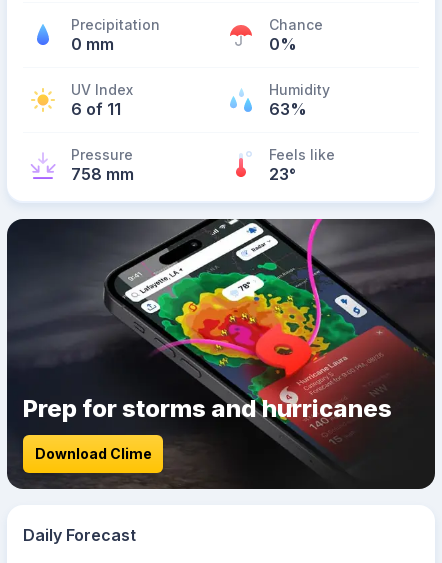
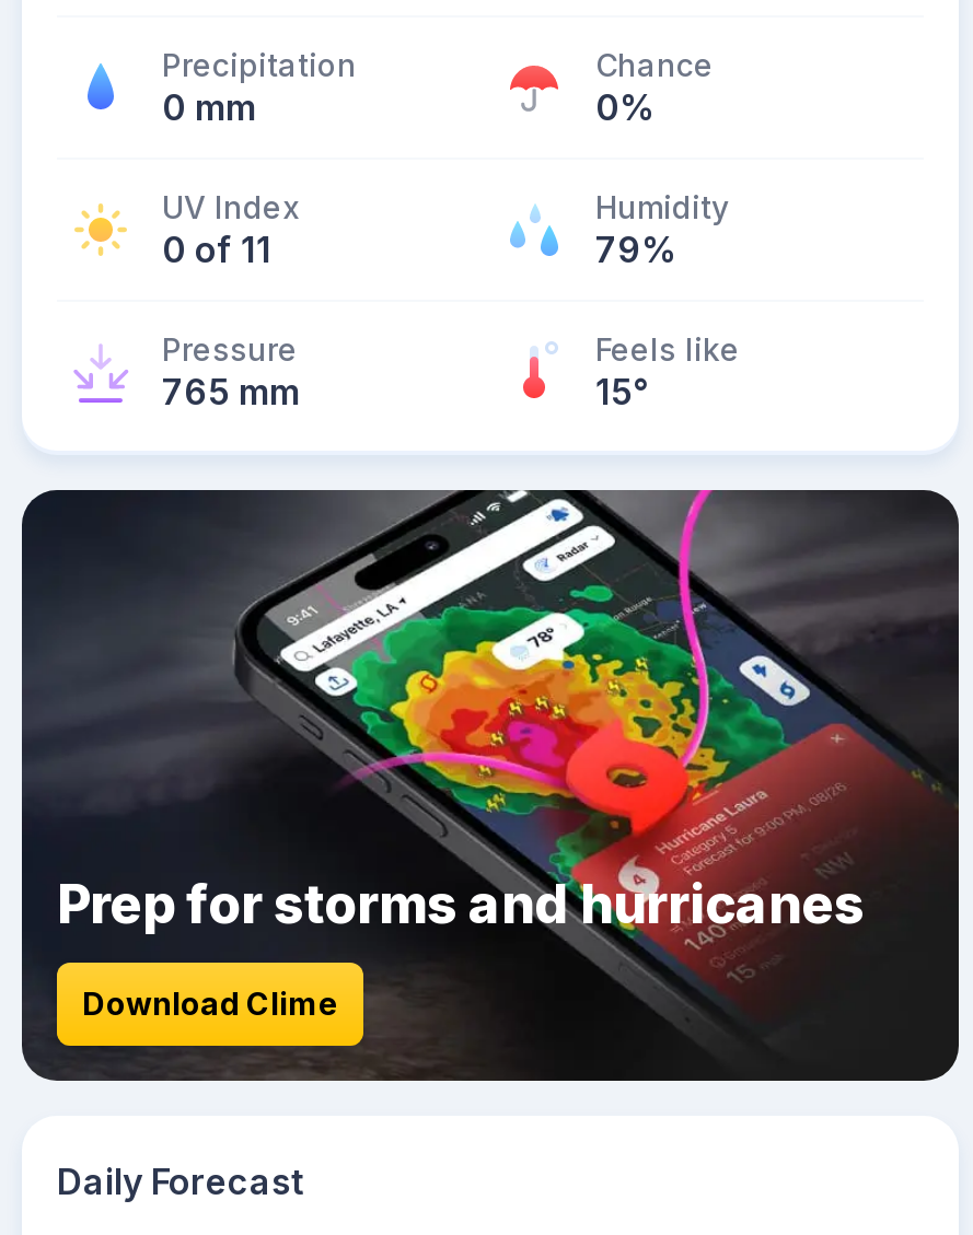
[71,99,121,119] 6 of 11 -> [162,228,271,271] 0 of 11
[269,99,307,119] 63% -> [595,228,679,271] 79%
[71,164,134,184] 758 mm -> [162,370,300,413] 765 mm
[269,164,296,184] 23° -> [595,370,648,413] 15°

